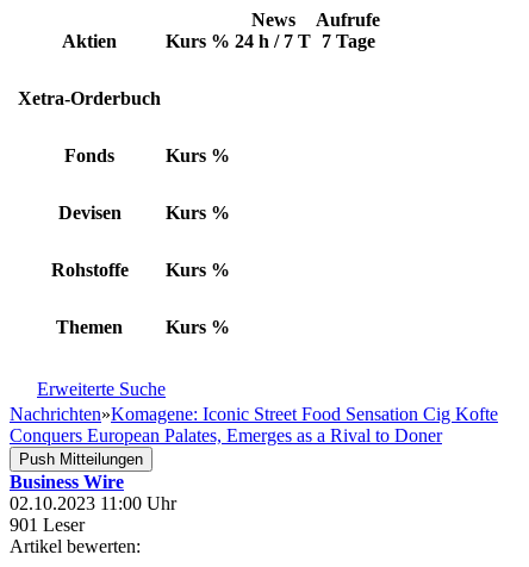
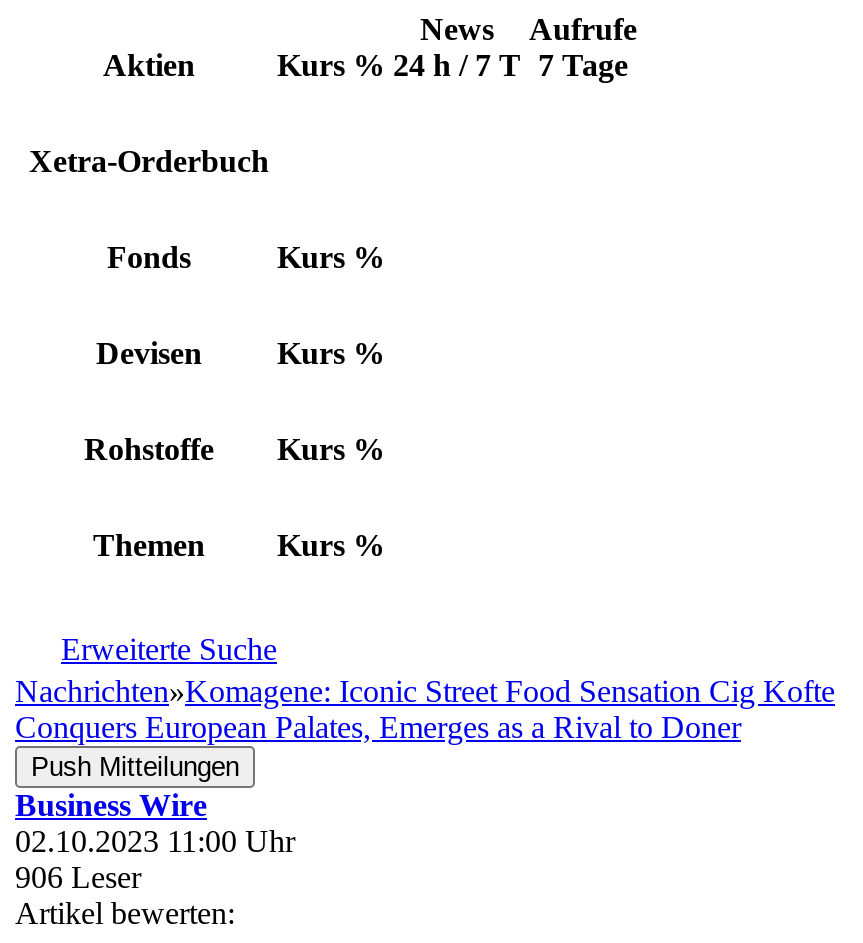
[10,515,85,535] 901 Leser -> [15,860,141,894] 906 Leser

